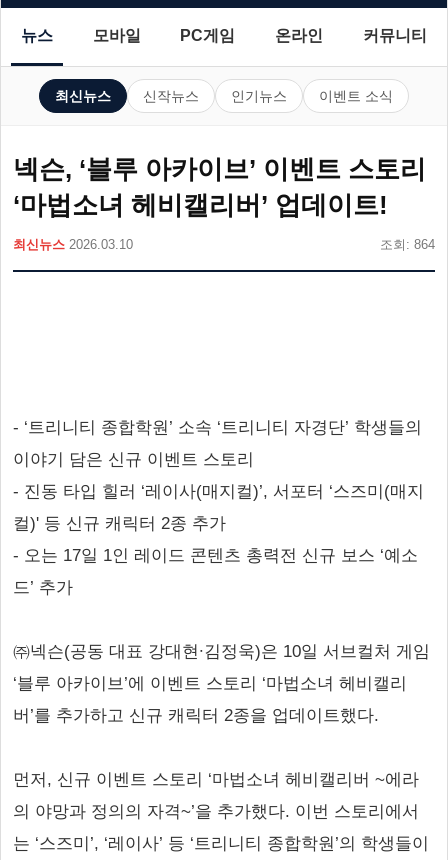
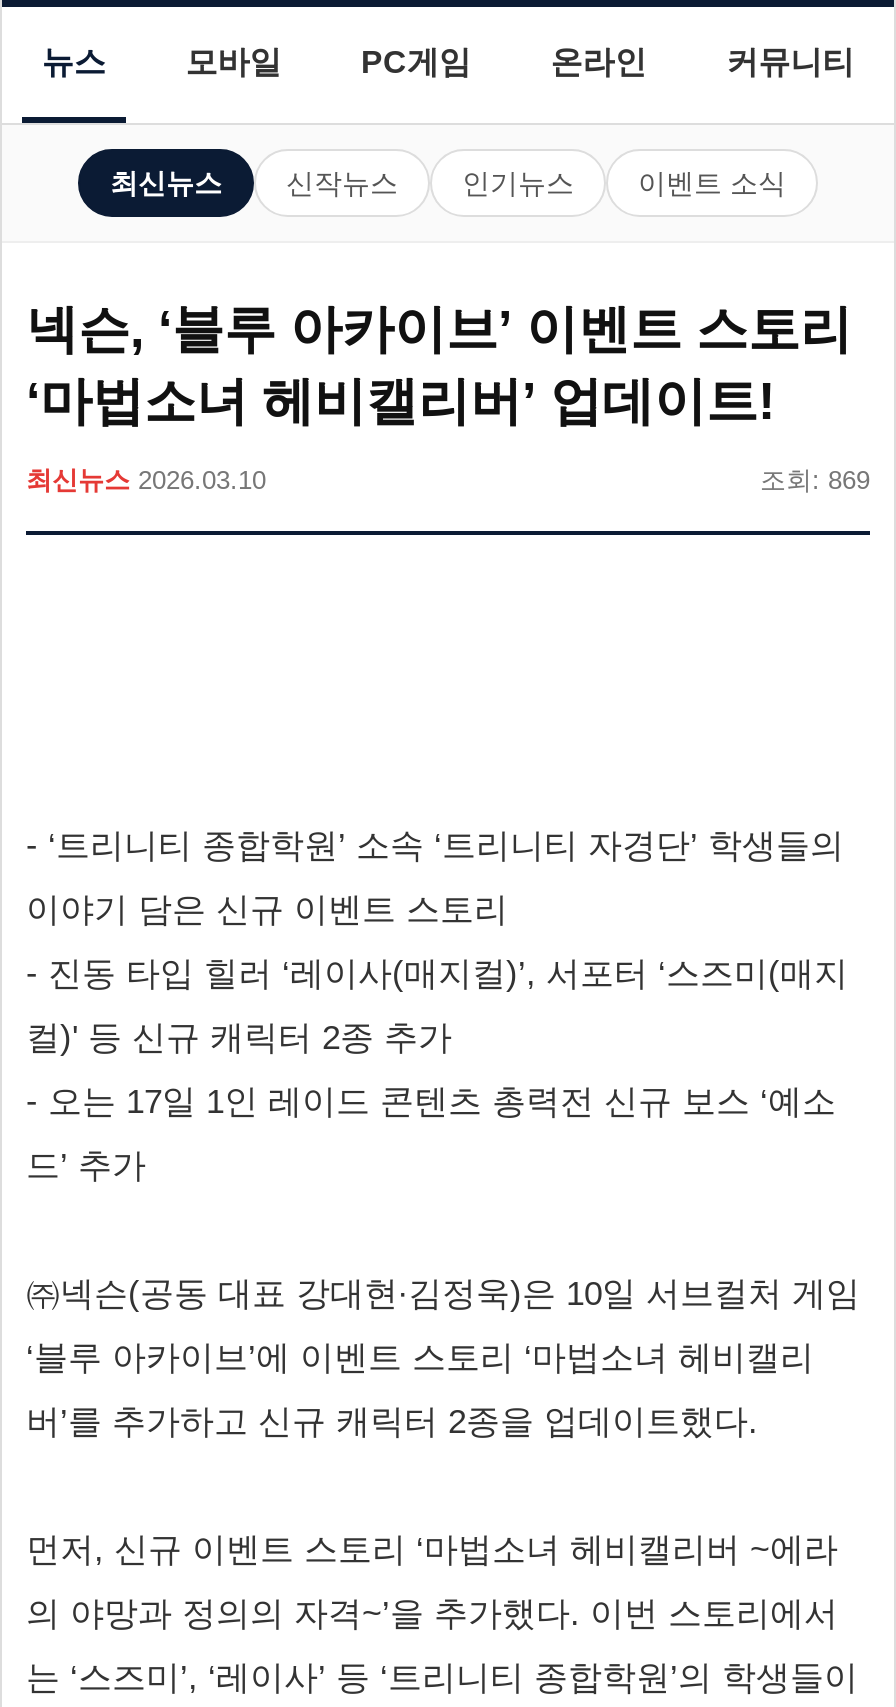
[380,237,435,252] 조회: 864 -> [760,465,870,495] 조회: 869

